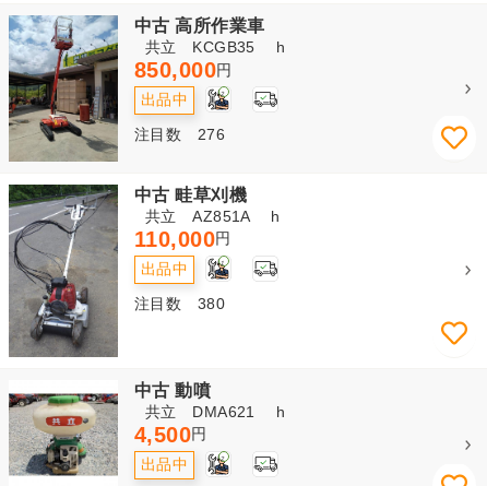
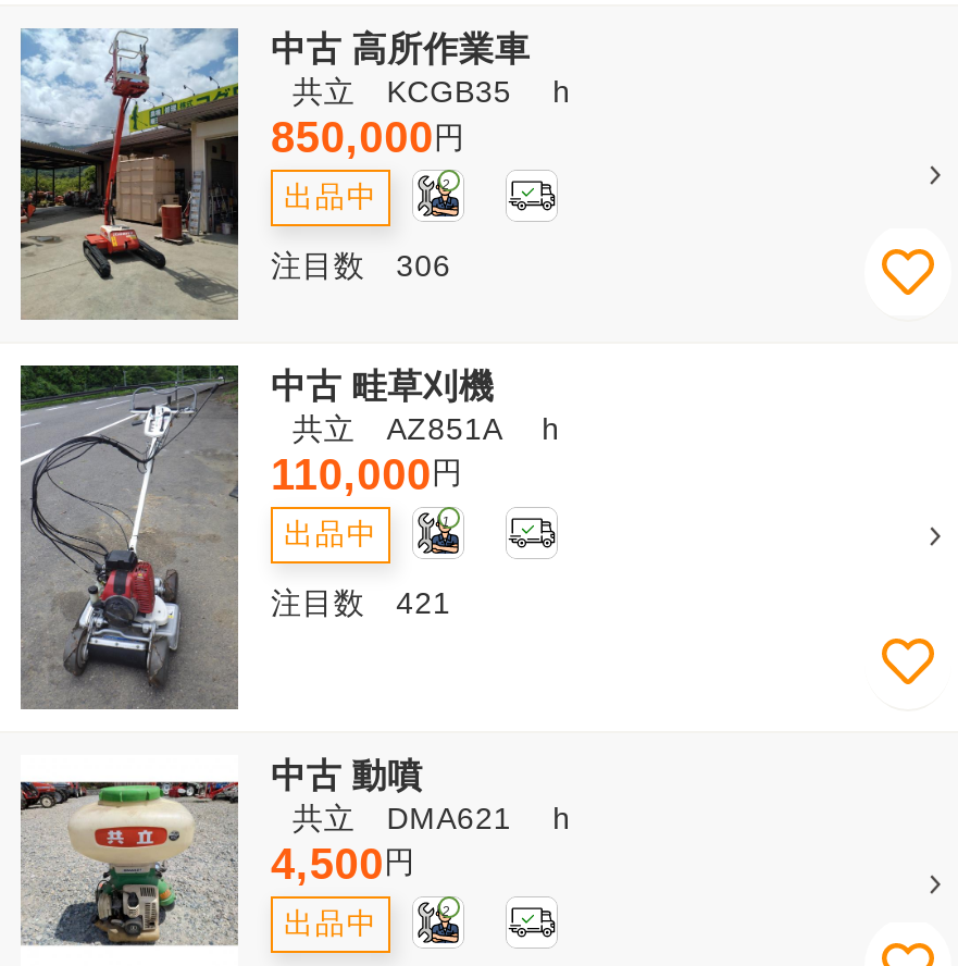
[134,126,225,143] 注目数 276 -> [271,248,451,283] 注目数 306
[134,294,225,312] 注目数 380 -> [271,584,451,619] 注目数 421

